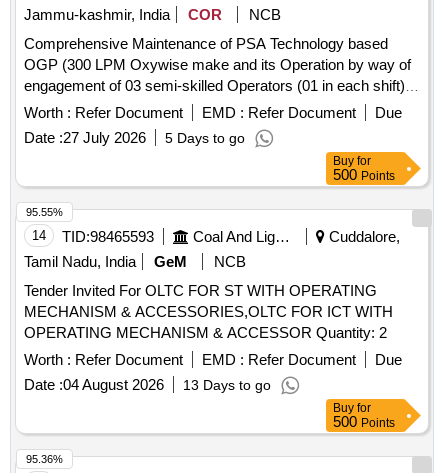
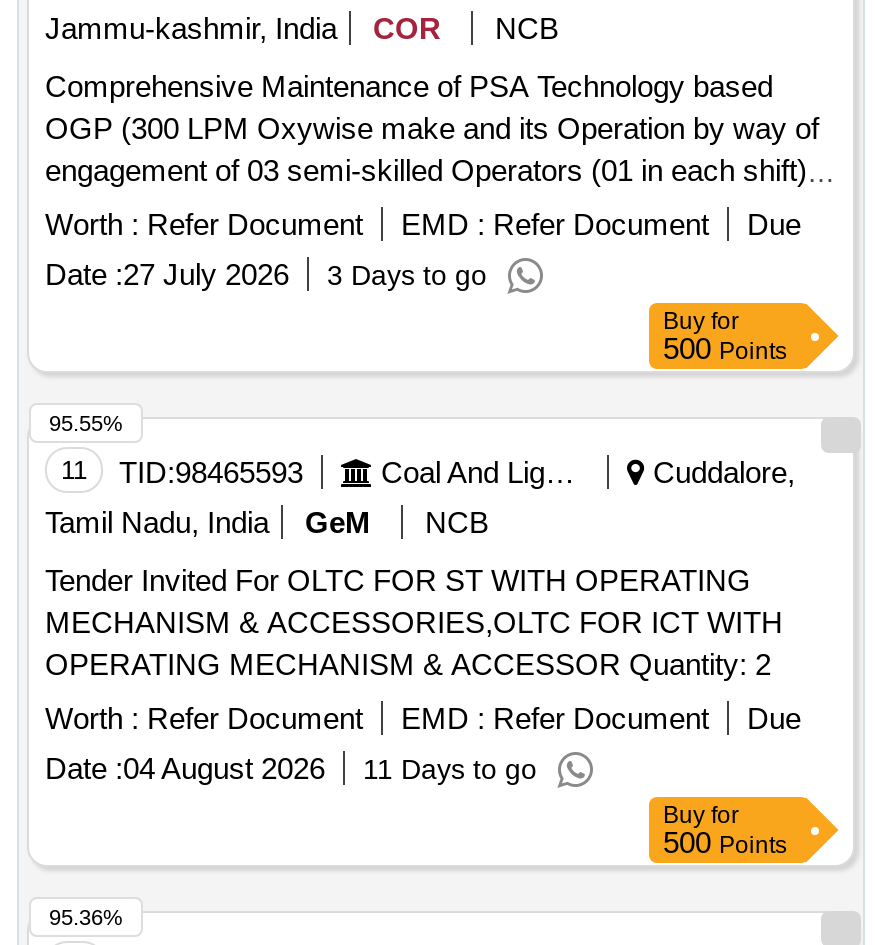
[24,129,245,146] Date : 27 July 2026 5 Days to go -> [45,257,487,291] Date : 27 July 2026 3 Days to go
[32,228,154,245] 14 TID:98465593 -> [61,455,303,489] 11 TID:98465593
[24,376,271,393] Date : 04 August 2026 13 Days to go -> [45,751,537,785] Date : 04 August 2026 11 Days to go

